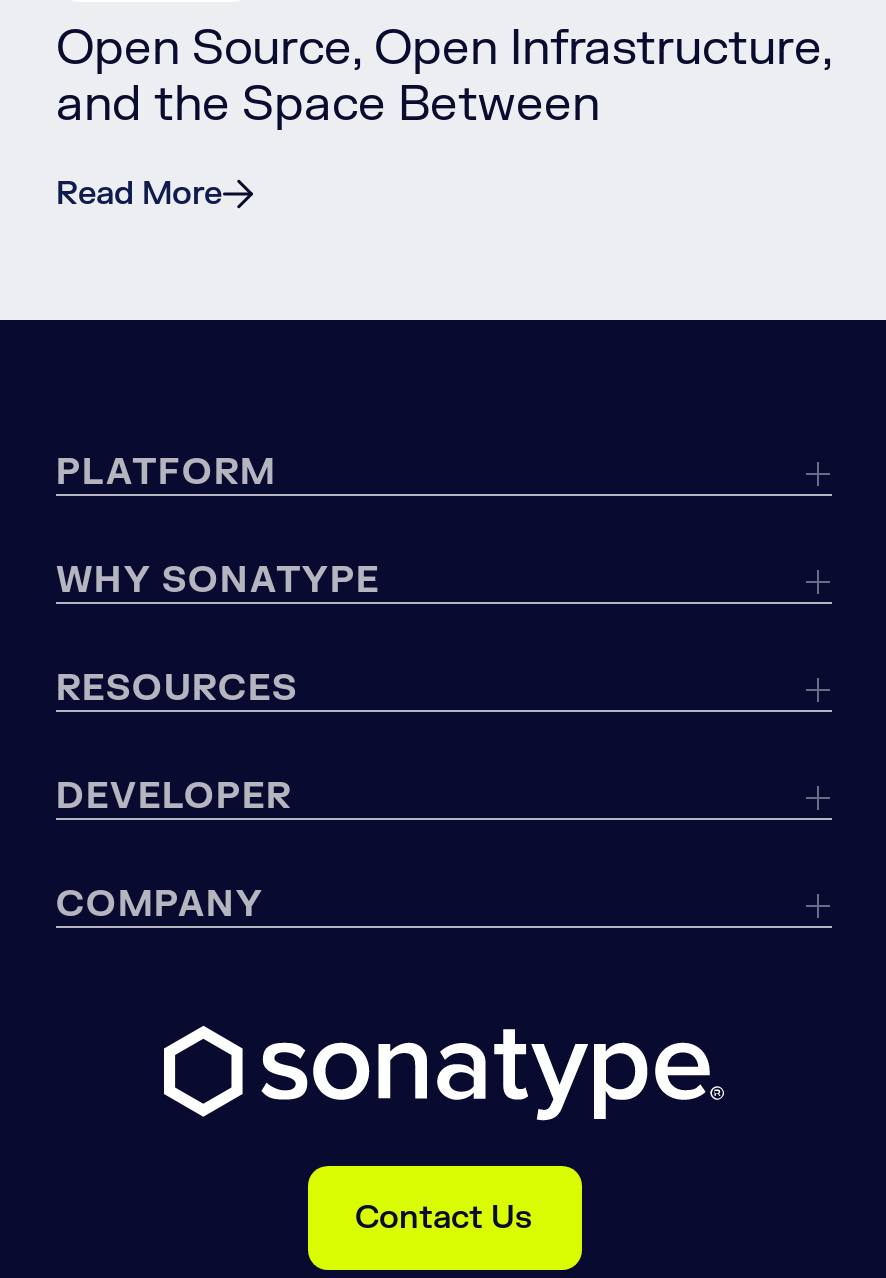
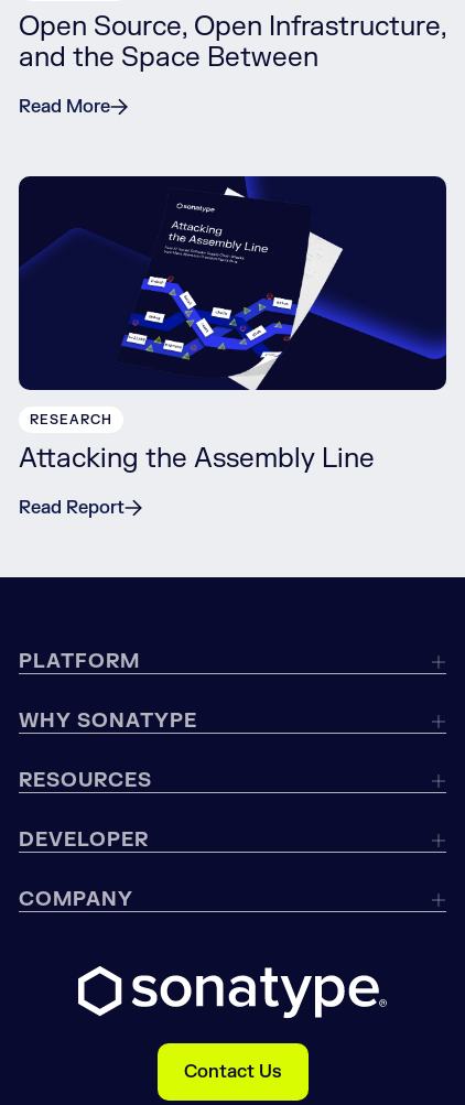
none -> [18,175,447,519] [image] | RESEARCH | Attacking the Assembly Line | Read Report

